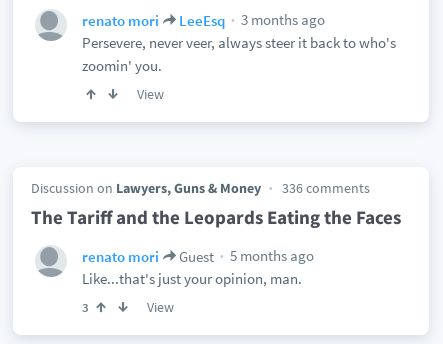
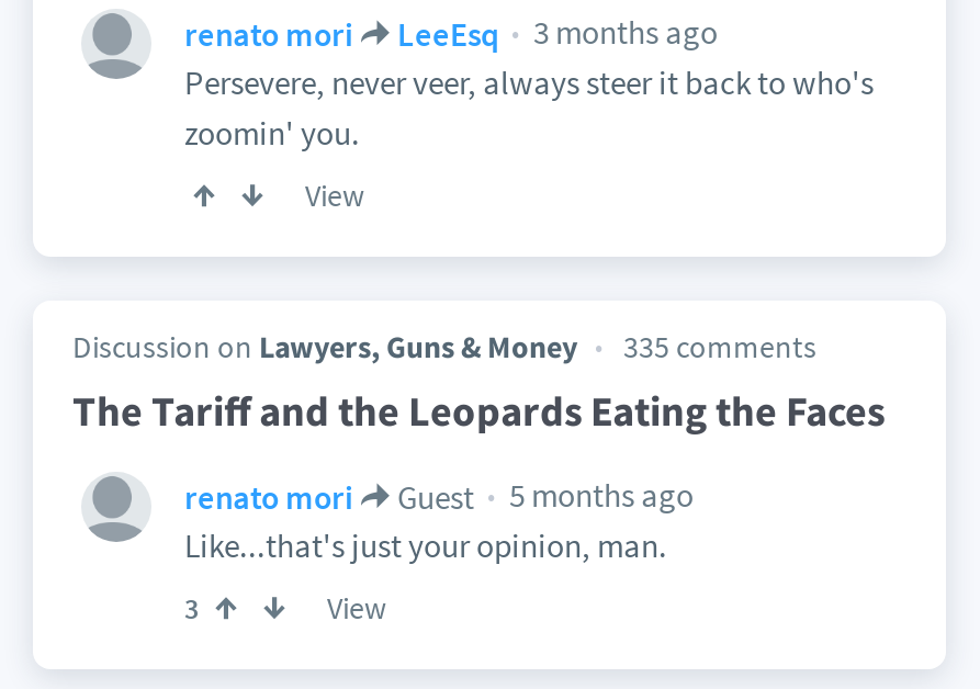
[31,179,370,197] Discussion on Lawyers, Guns & Money 336 comments -> [72,327,816,366] Discussion on Lawyers, Guns & Money 335 comments

